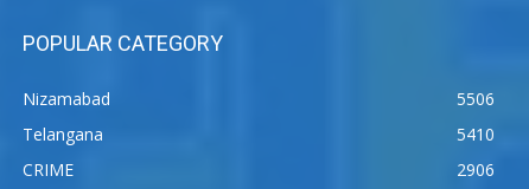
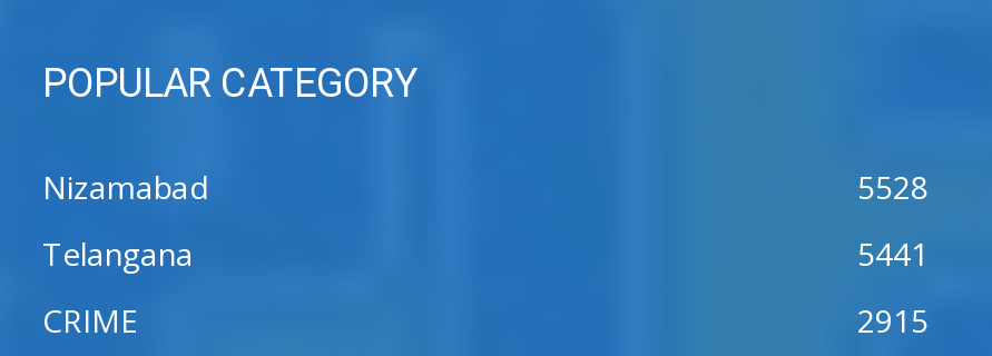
[457,88,495,110] 5506 -> [857,166,929,208] 5528
[457,123,495,146] 5410 -> [857,233,929,275] 5441
[457,159,495,181] 2906 -> [857,299,929,342] 2915

